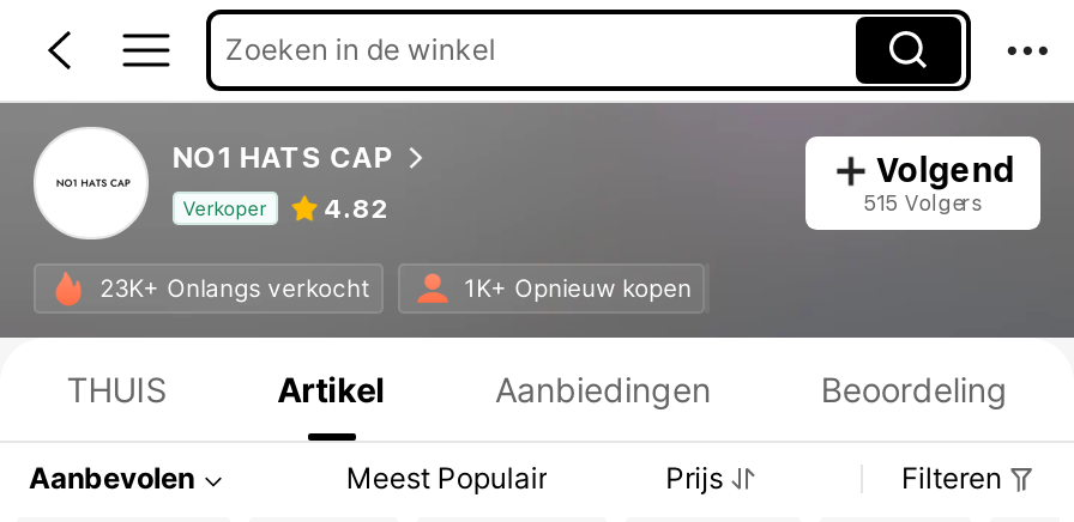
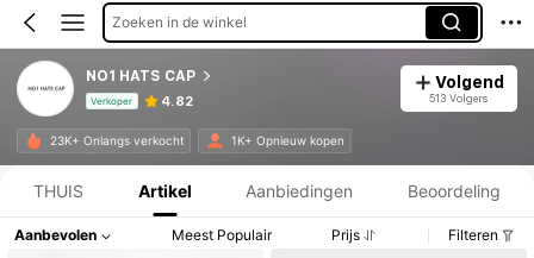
[864,189,981,215] 515 Volgers -> [429,91,488,105] 513 Volgers

